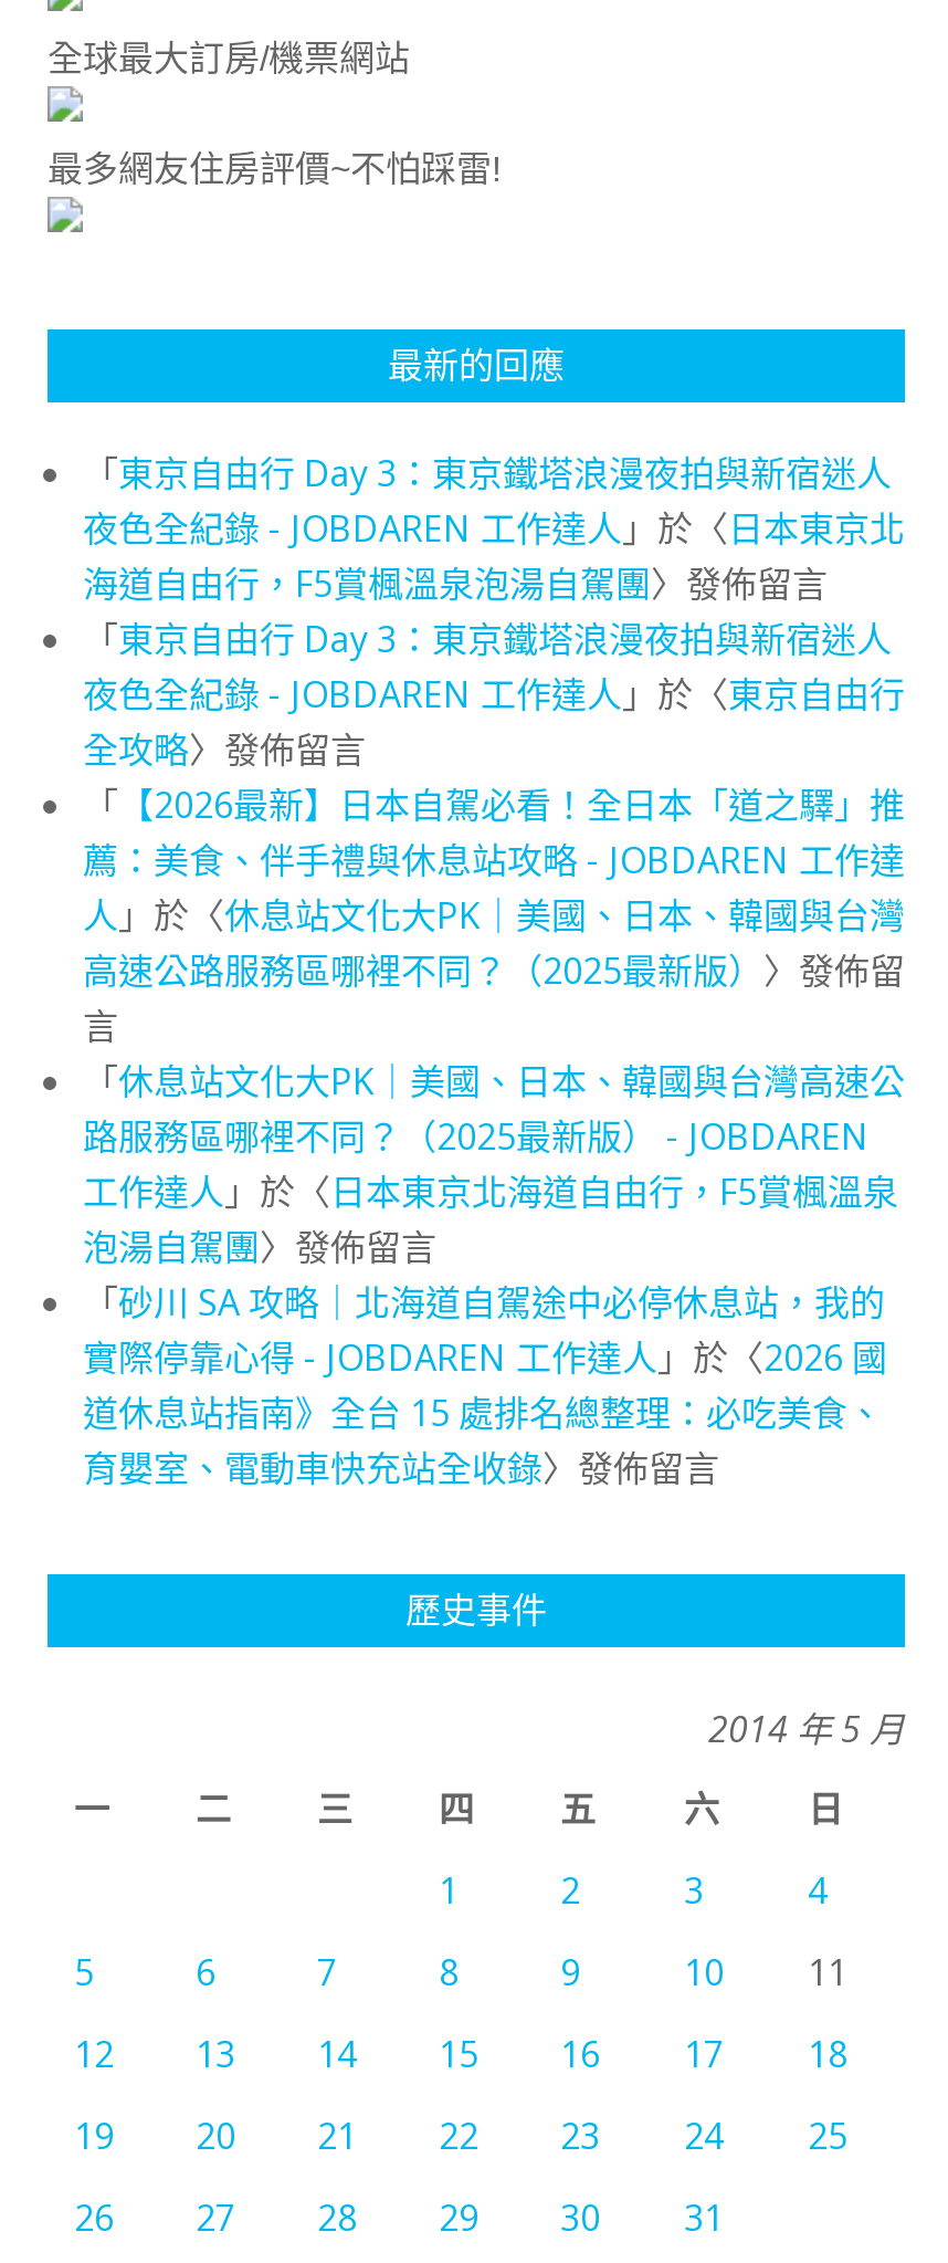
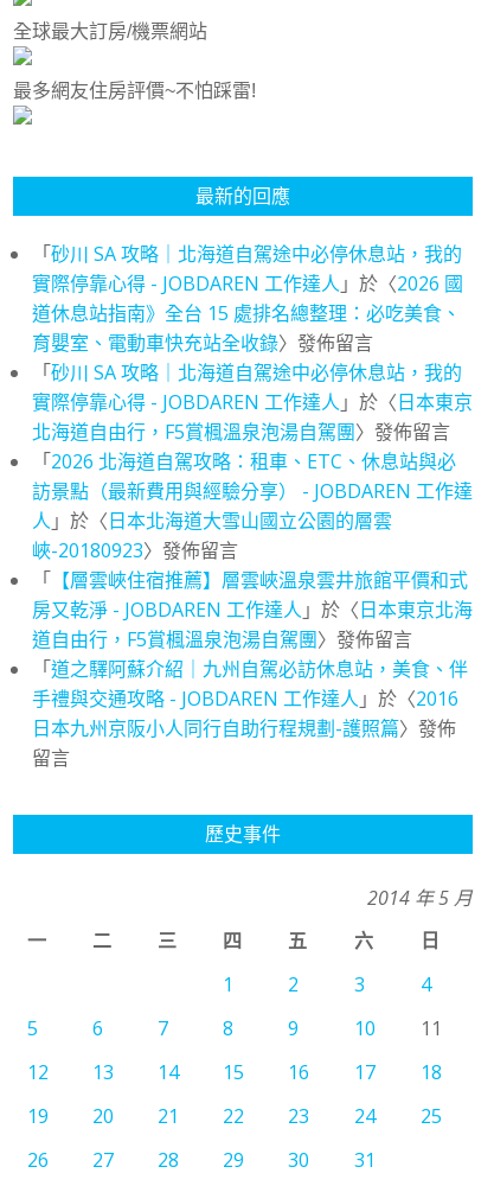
[83,450,905,1272] 「東京自由行 Day 3：東京鐵塔浪漫夜拍與新宿迷人 | 夜色全紀錄 - JOBDAREN 工作達人」於〈日本東京北 | 海道自由行，F5賞楓溫泉泡湯自駕團〉發佈留言 | 「東京自由行 Day 3：東京鐵塔浪漫夜拍與新宿迷人 | 夜色全紀錄 - JOBDAREN 工作達人」於〈東京自由行 | 全攻略〉發佈留言 | 「【2026最新】日本自駕必看！全日本「道之驛」推 | 薦：美食、伴手禮與休息站攻略 - JOBDAREN 工作達 | 人」於〈休息站文化大PK｜美國、日本、韓國與台灣 | 高速公路服務區哪裡不同？（2025最新版）〉發佈留 | 言 | 「休息站文化大PK｜美國、日本、韓國與台灣高速公 | 路服務區哪裡不同？（2025最新版） - JOBDAREN | 工作達人」於〈日本東京北海道自由行，F5賞楓溫泉 | 泡湯自駕團〉發佈留言 -> none
moved [83,1279,887,1493] -> [32,241,463,356]: 「砂川 SA 攻略｜北海道自駕途中必停休息站，我的 | 實際停靠心得 - JOBDAREN 工作達人」於〈2026 國 | 道休息站指南》全台 15 處排名總整理：必吃美食、 | 育嬰室、電動車快充站全收錄〉發佈留言
none -> [32,360,473,771] 「砂川 SA 攻略｜北海道自駕途中必停休息站，我的 | 實際停靠心得 - JOBDAREN 工作達人」於〈日本東京 | 北海道自由行，F5賞楓溫泉泡湯自駕團〉發佈留言 | 「2026 北海道自駕攻略：租車、ETC、休息站與必 | 訪景點（最新費用與經驗分享） - JOBDAREN 工作達 | 人」於〈日本北海道大雪山國立公園的層雲 | 峽-20180923〉發佈留言 | 「【層雲峽住宿推薦】層雲峽溫泉雲井旅館平價和式 | 房又乾淨 - JOBDAREN 工作達人」於〈日本東京北海 | 道自由行，F5賞楓溫泉泡湯自駕團〉發佈留言 | 「道之驛阿蘇介紹｜九州自駕必訪休息站，美食、伴 | 手禮與交通攻略 - JOBDAREN 工作達人」於〈2016 | 日本九州京阪小人同行自助行程規劃-護照篇〉發佈 | 留言

